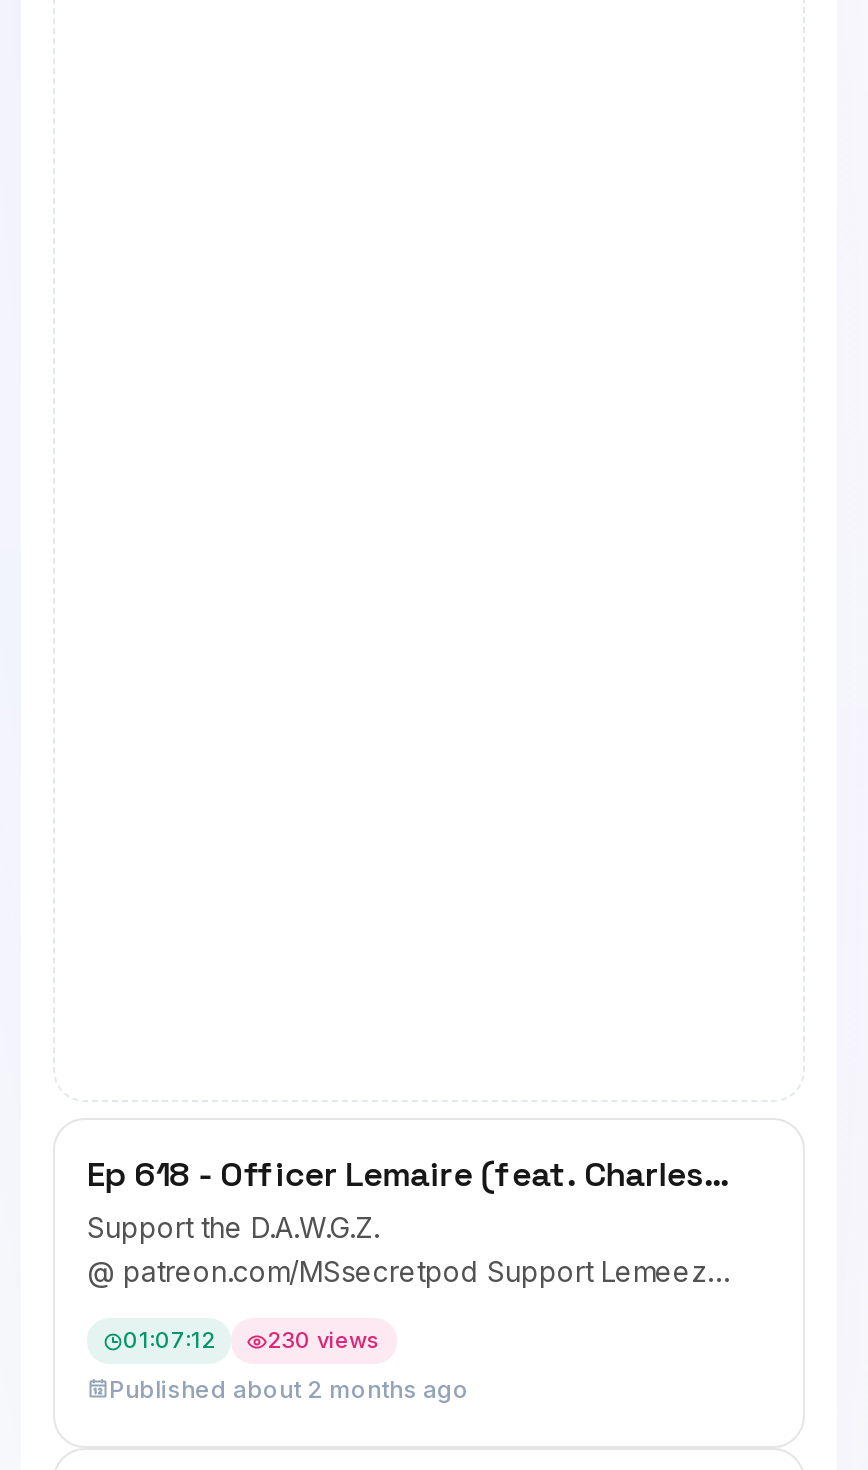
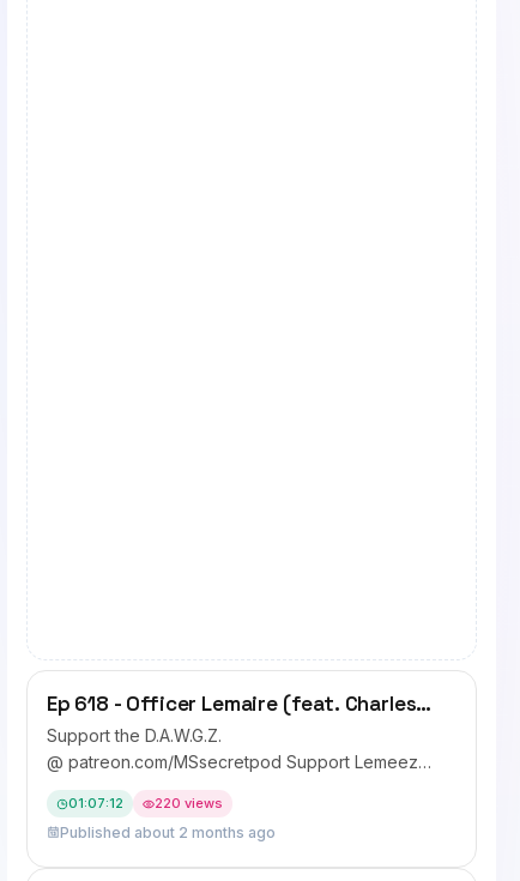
[123,1326,381,1354] 01:07:12 230 views -> [68,795,223,811] 01:07:12 220 views

